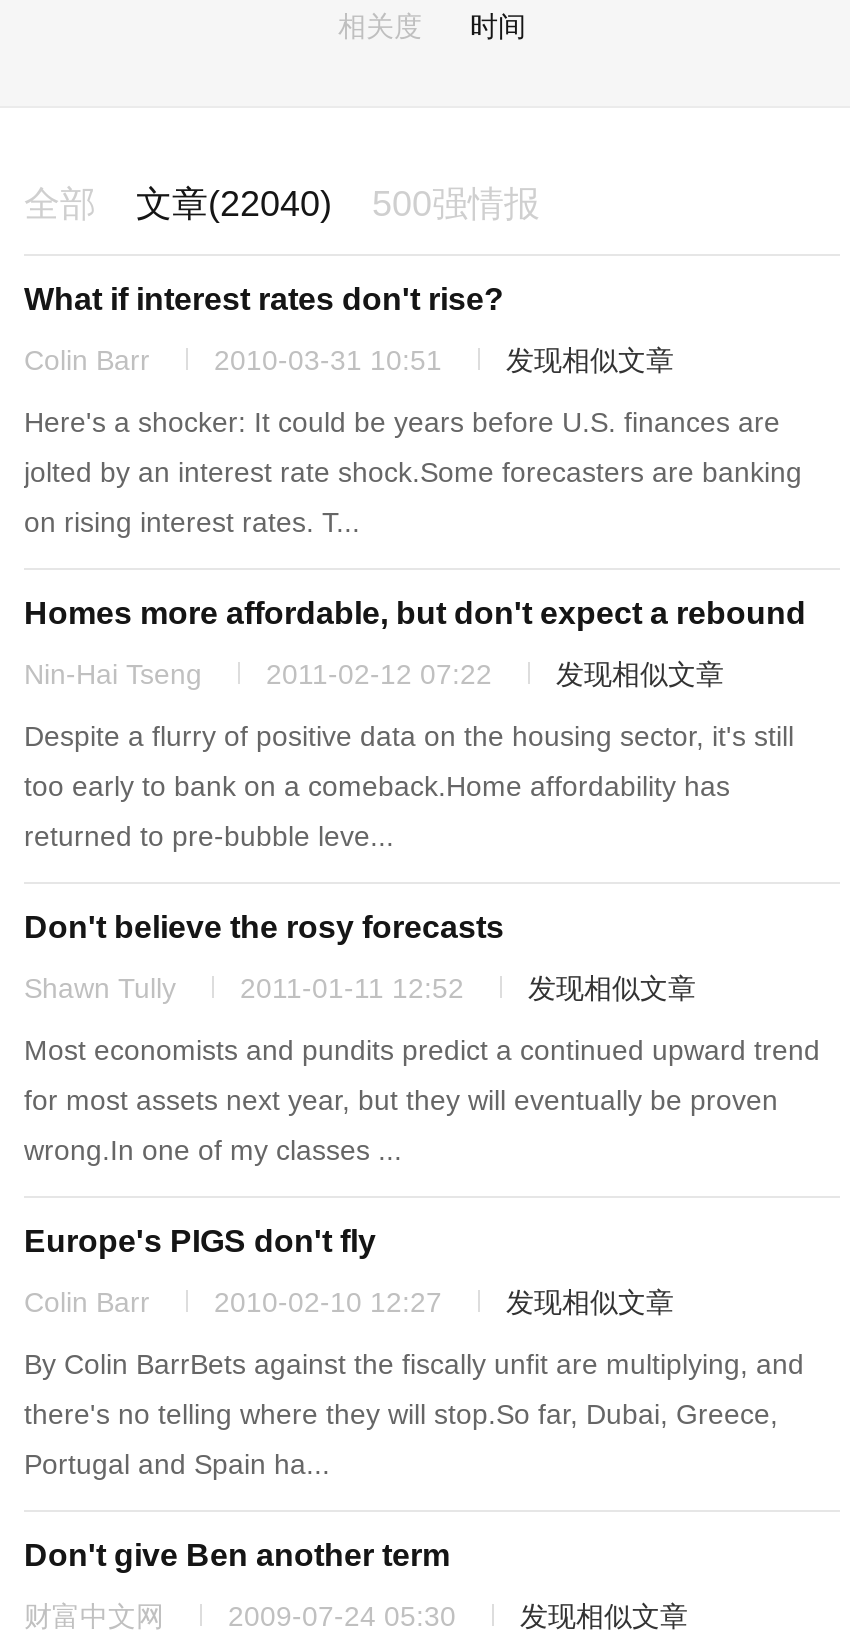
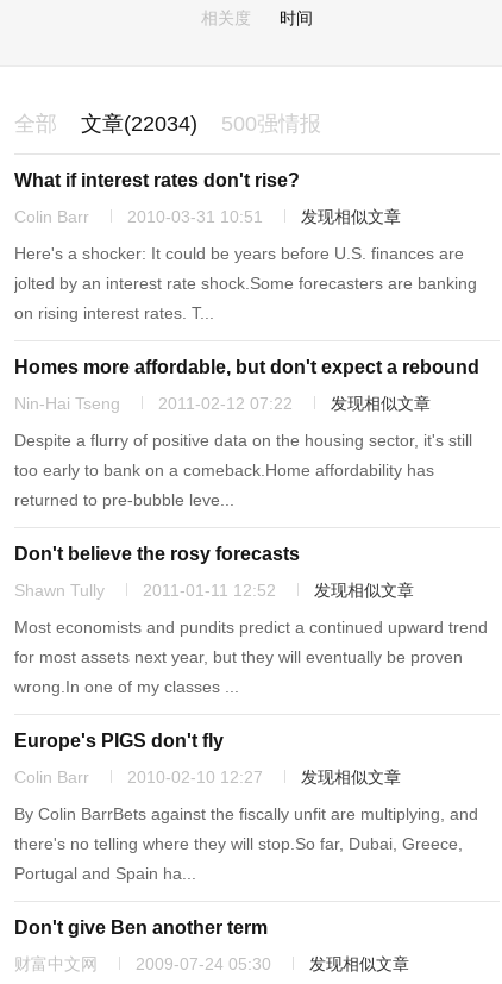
[24,184,540,224] 全部 文章(22040) 500强情报 -> [14,112,321,136] 全部 文章(22034) 500强情报

